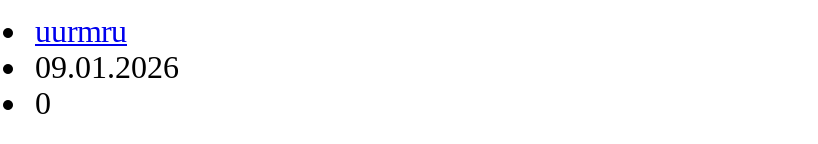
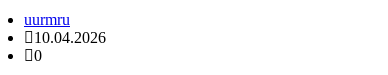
[35,50,179,84] 09.01.2026 -> [34,29,106,46] 10.04.2026

